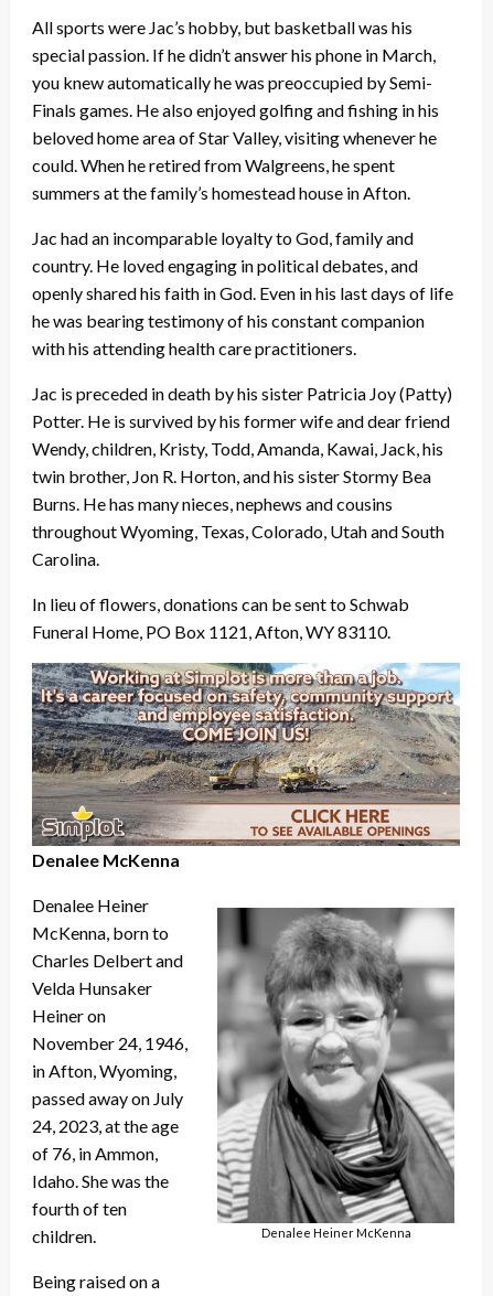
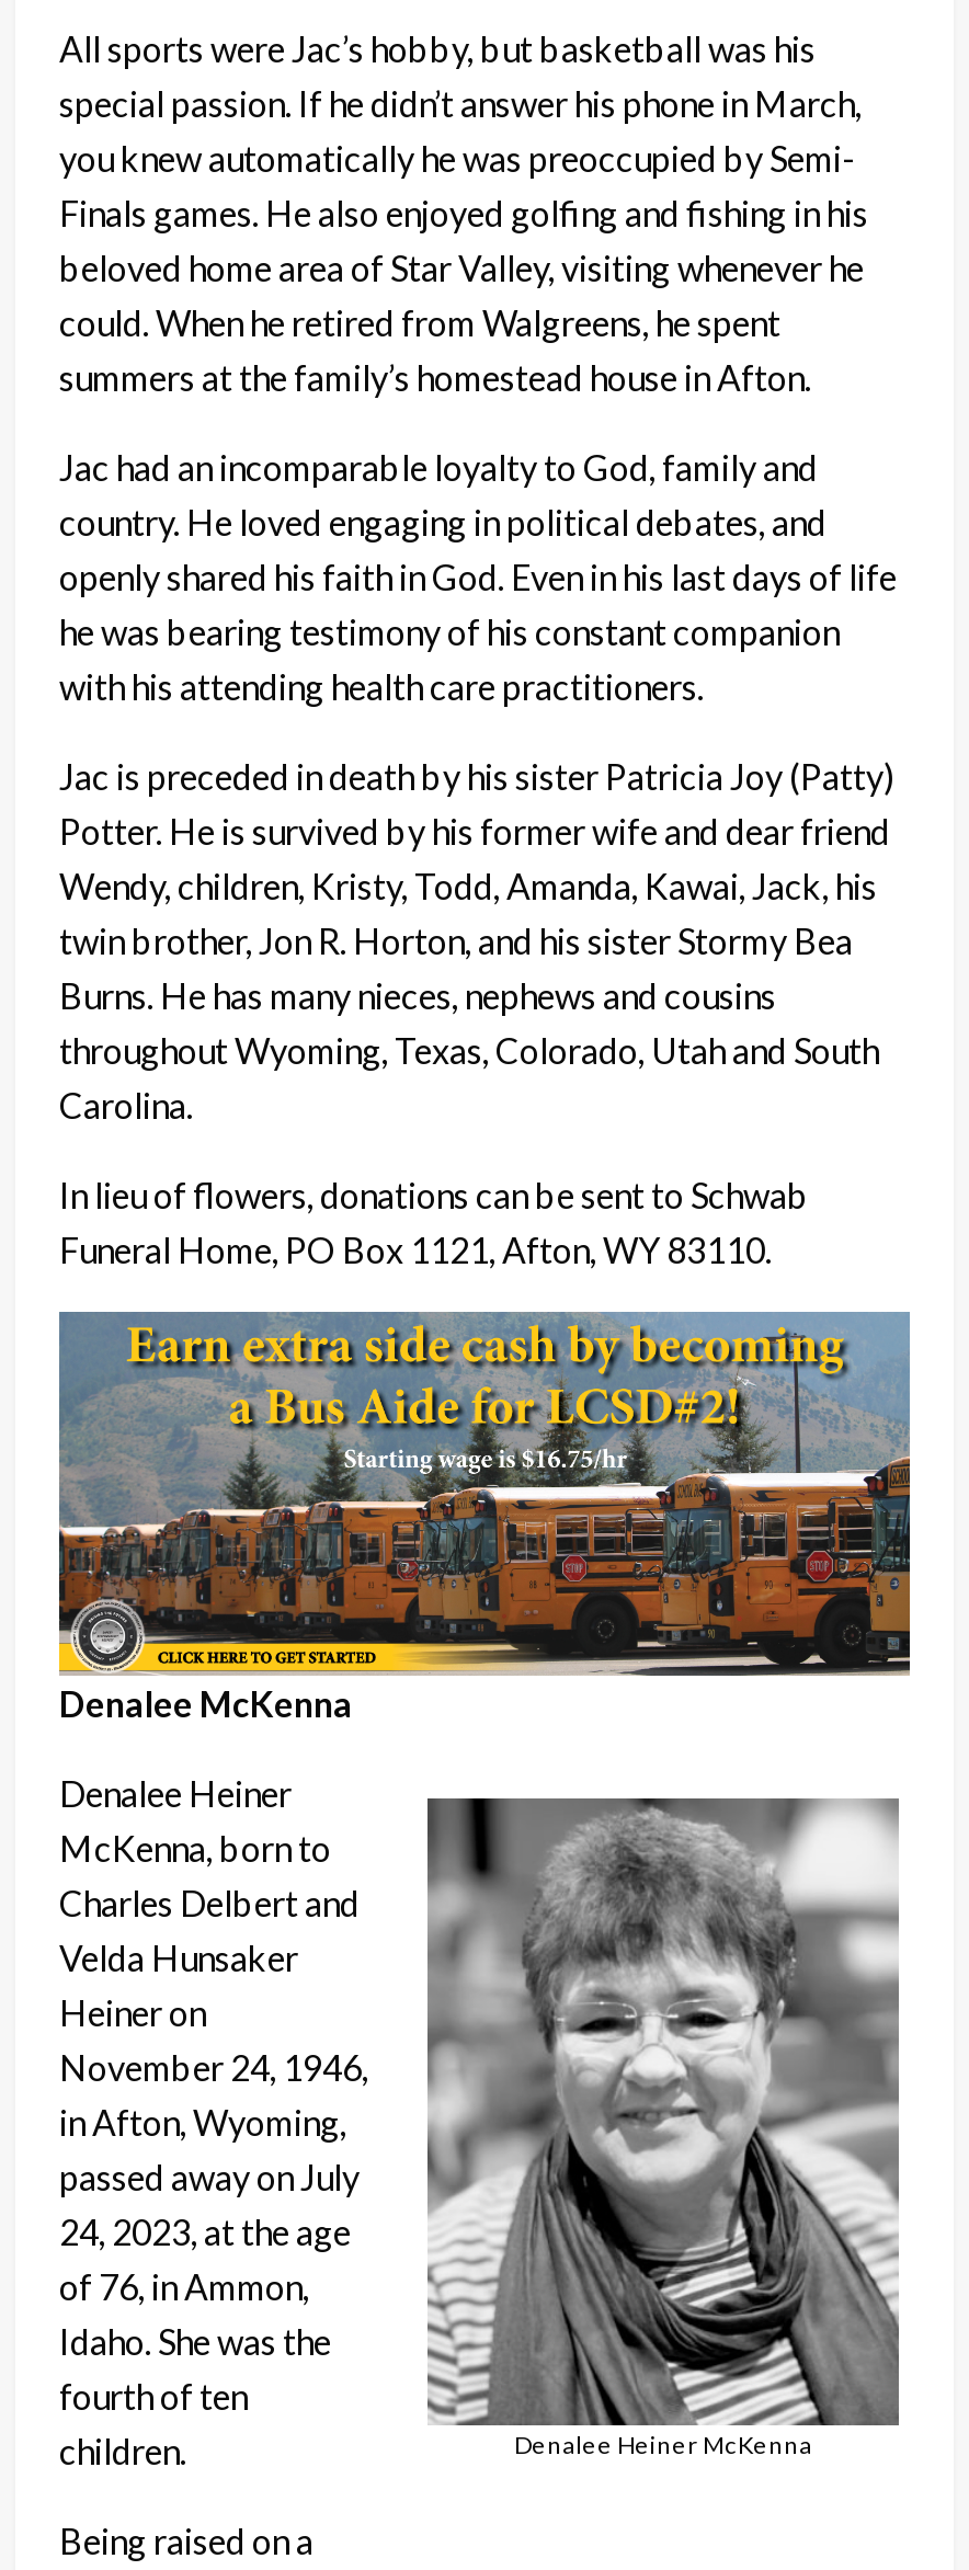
[31,663,461,847] [image] -> [57,1310,912,1676] [image]

